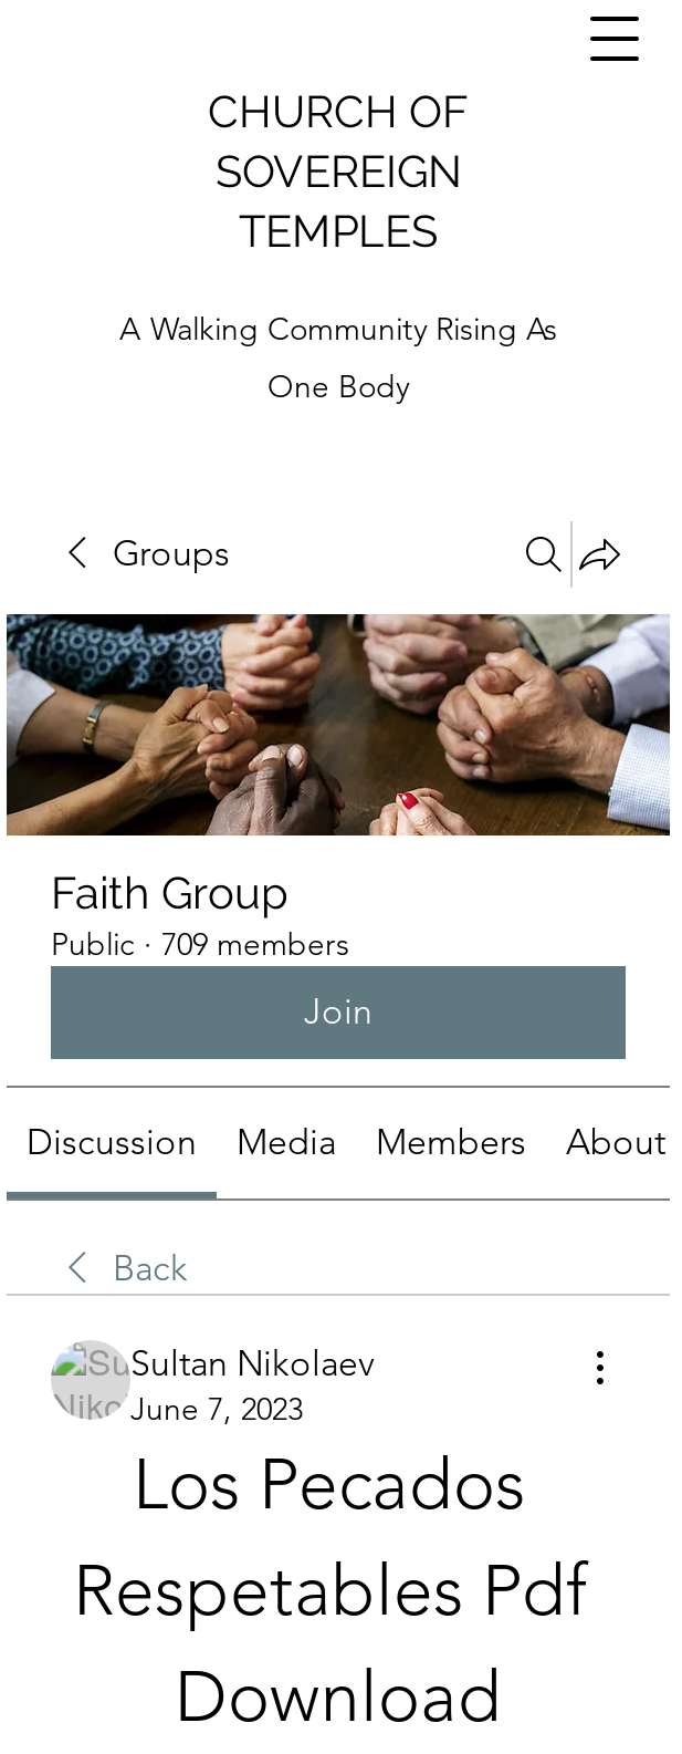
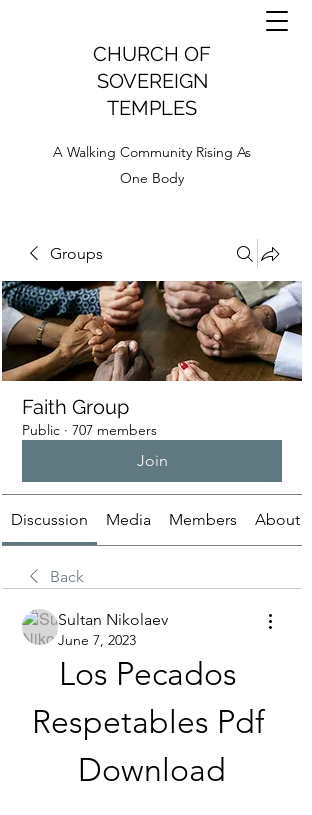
[51,924,349,964] Public · 709 members -> [22,421,157,439] Public · 707 members

